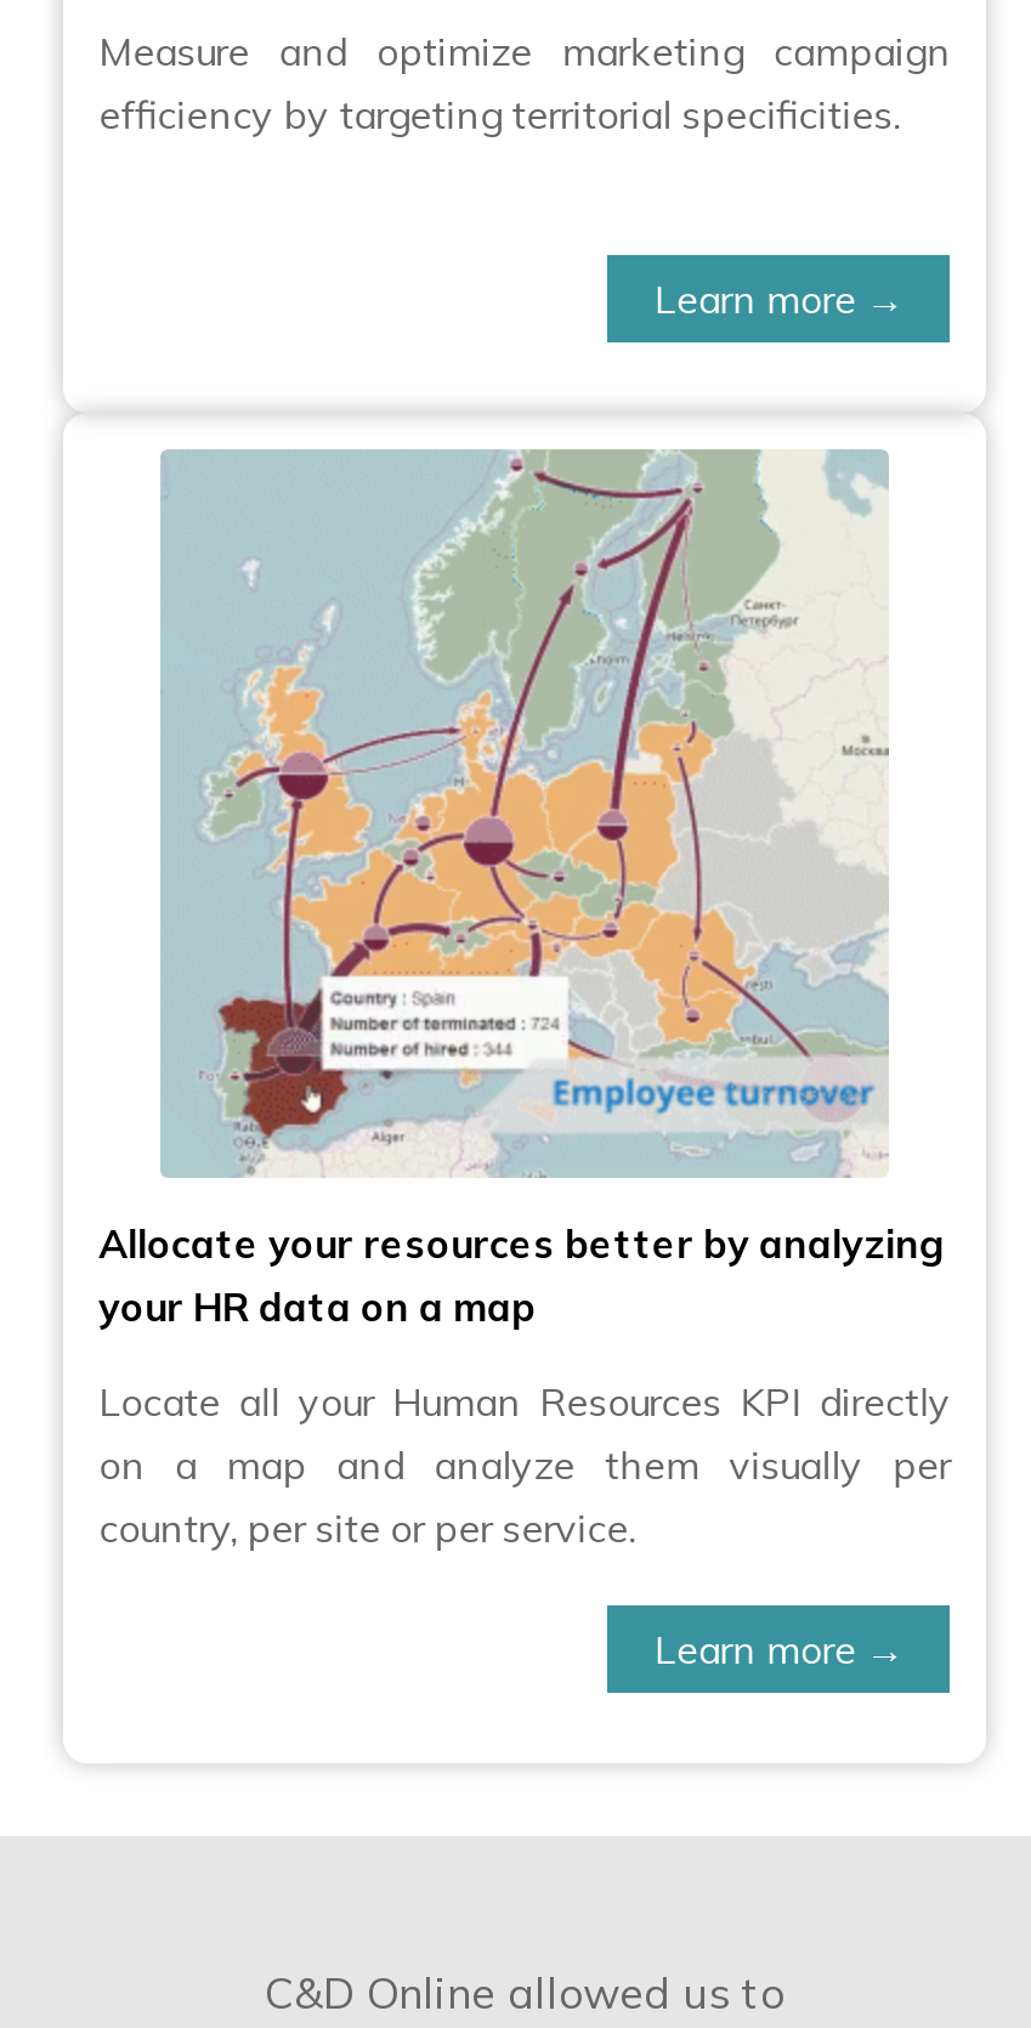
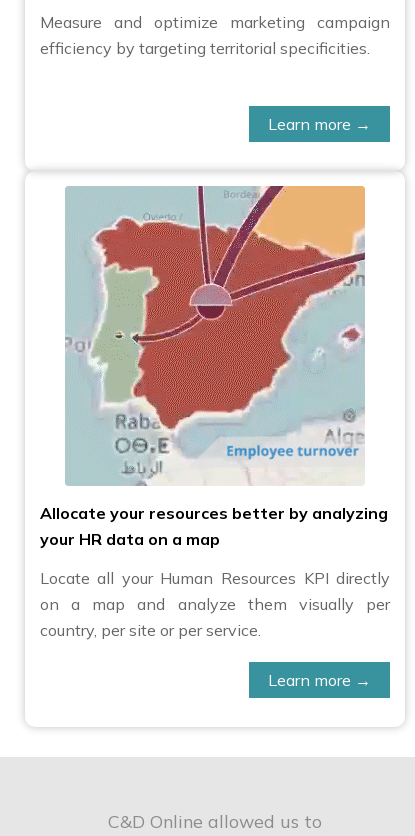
[202,447,891,1178] [image] -> [66,185,366,486] [image]

